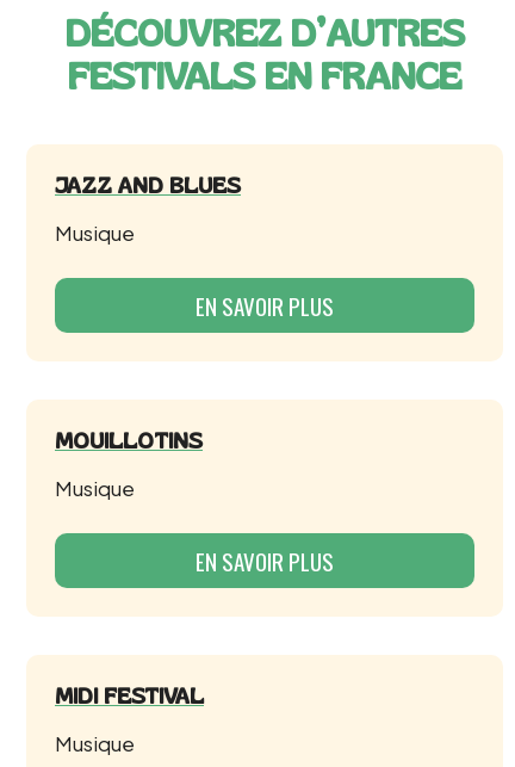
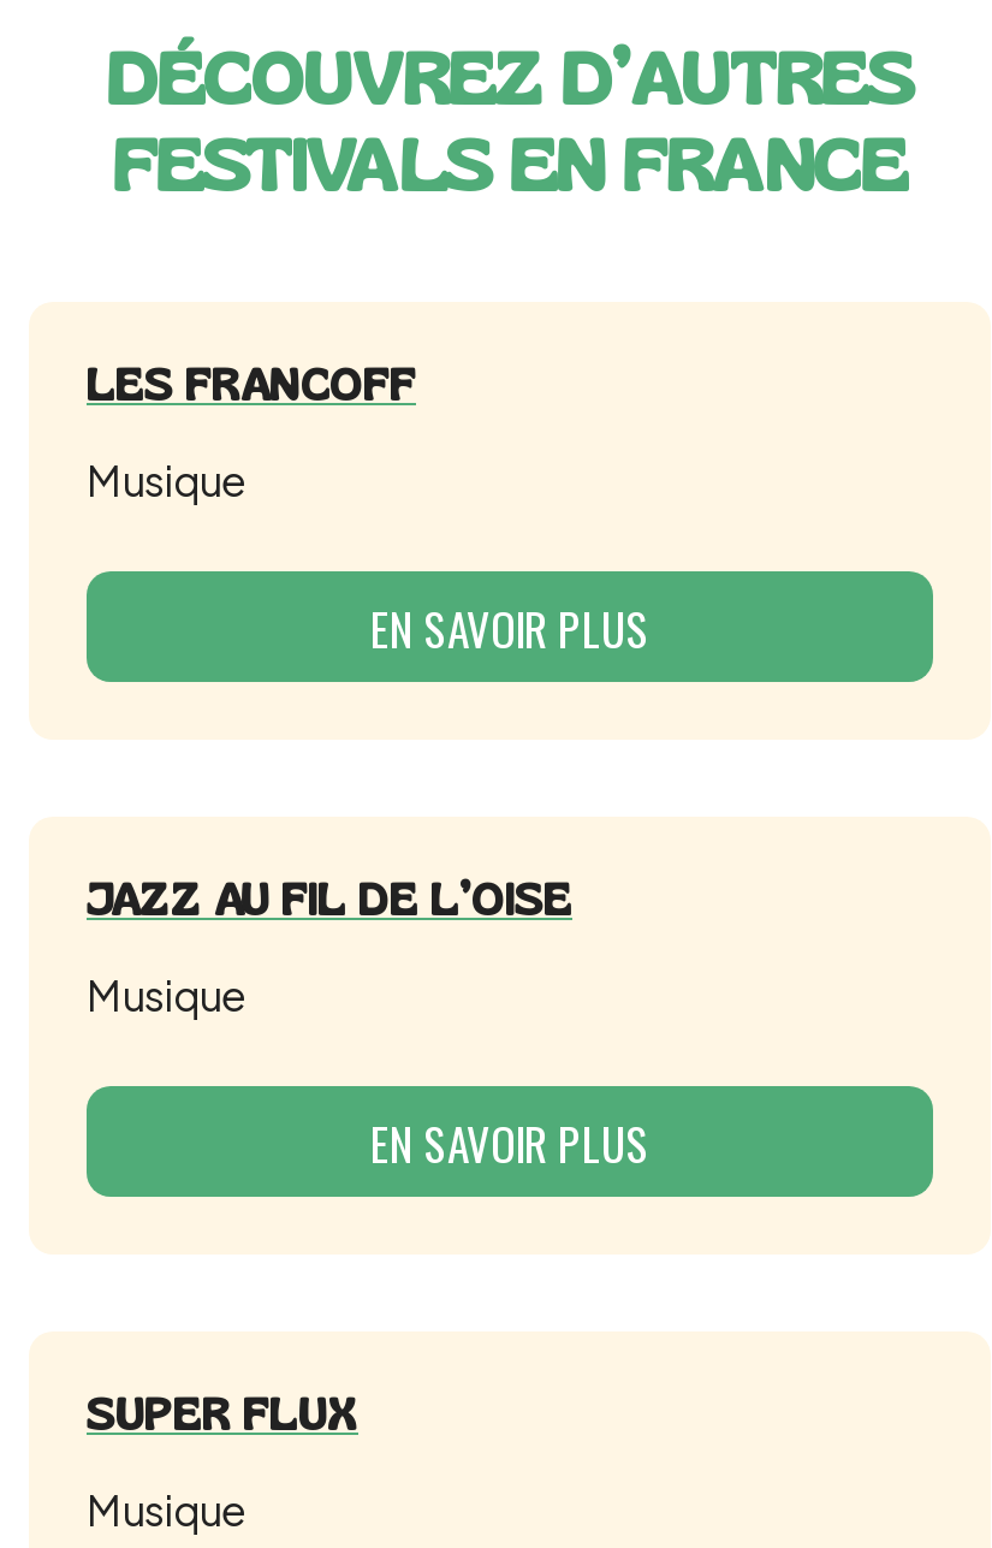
[55,173,241,198] JAZZ AND BLUES -> [87,360,416,410] LES FRANCOFF
[55,428,203,453] MOUILLOTINS -> [87,874,572,925] JAZZ AU FIL DE L’OISE
[55,684,204,709] MIDI FESTIVAL -> [87,1389,358,1440] SUPER FLUX

